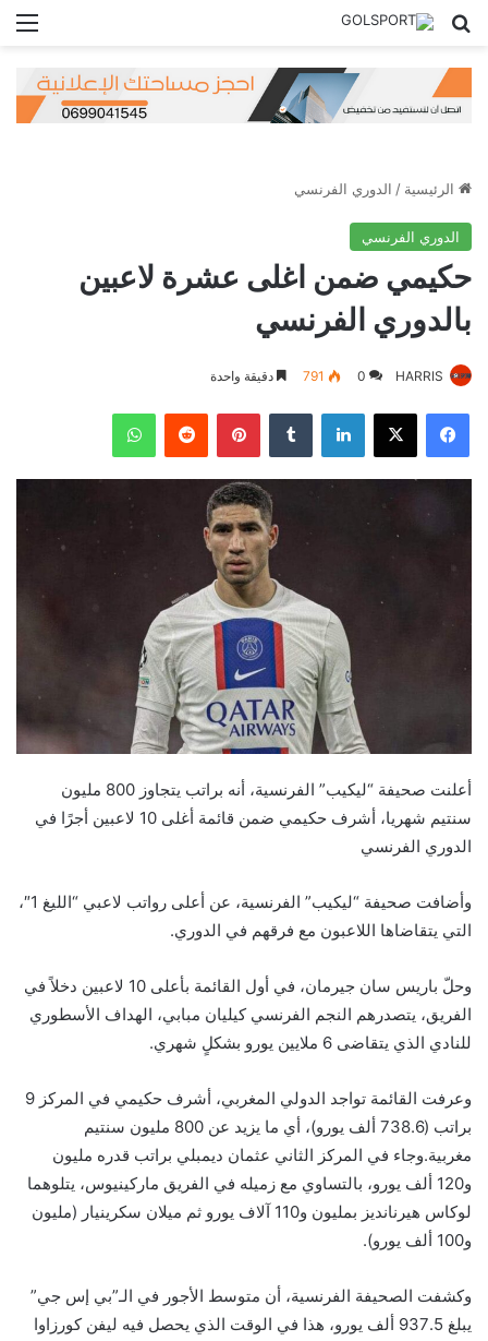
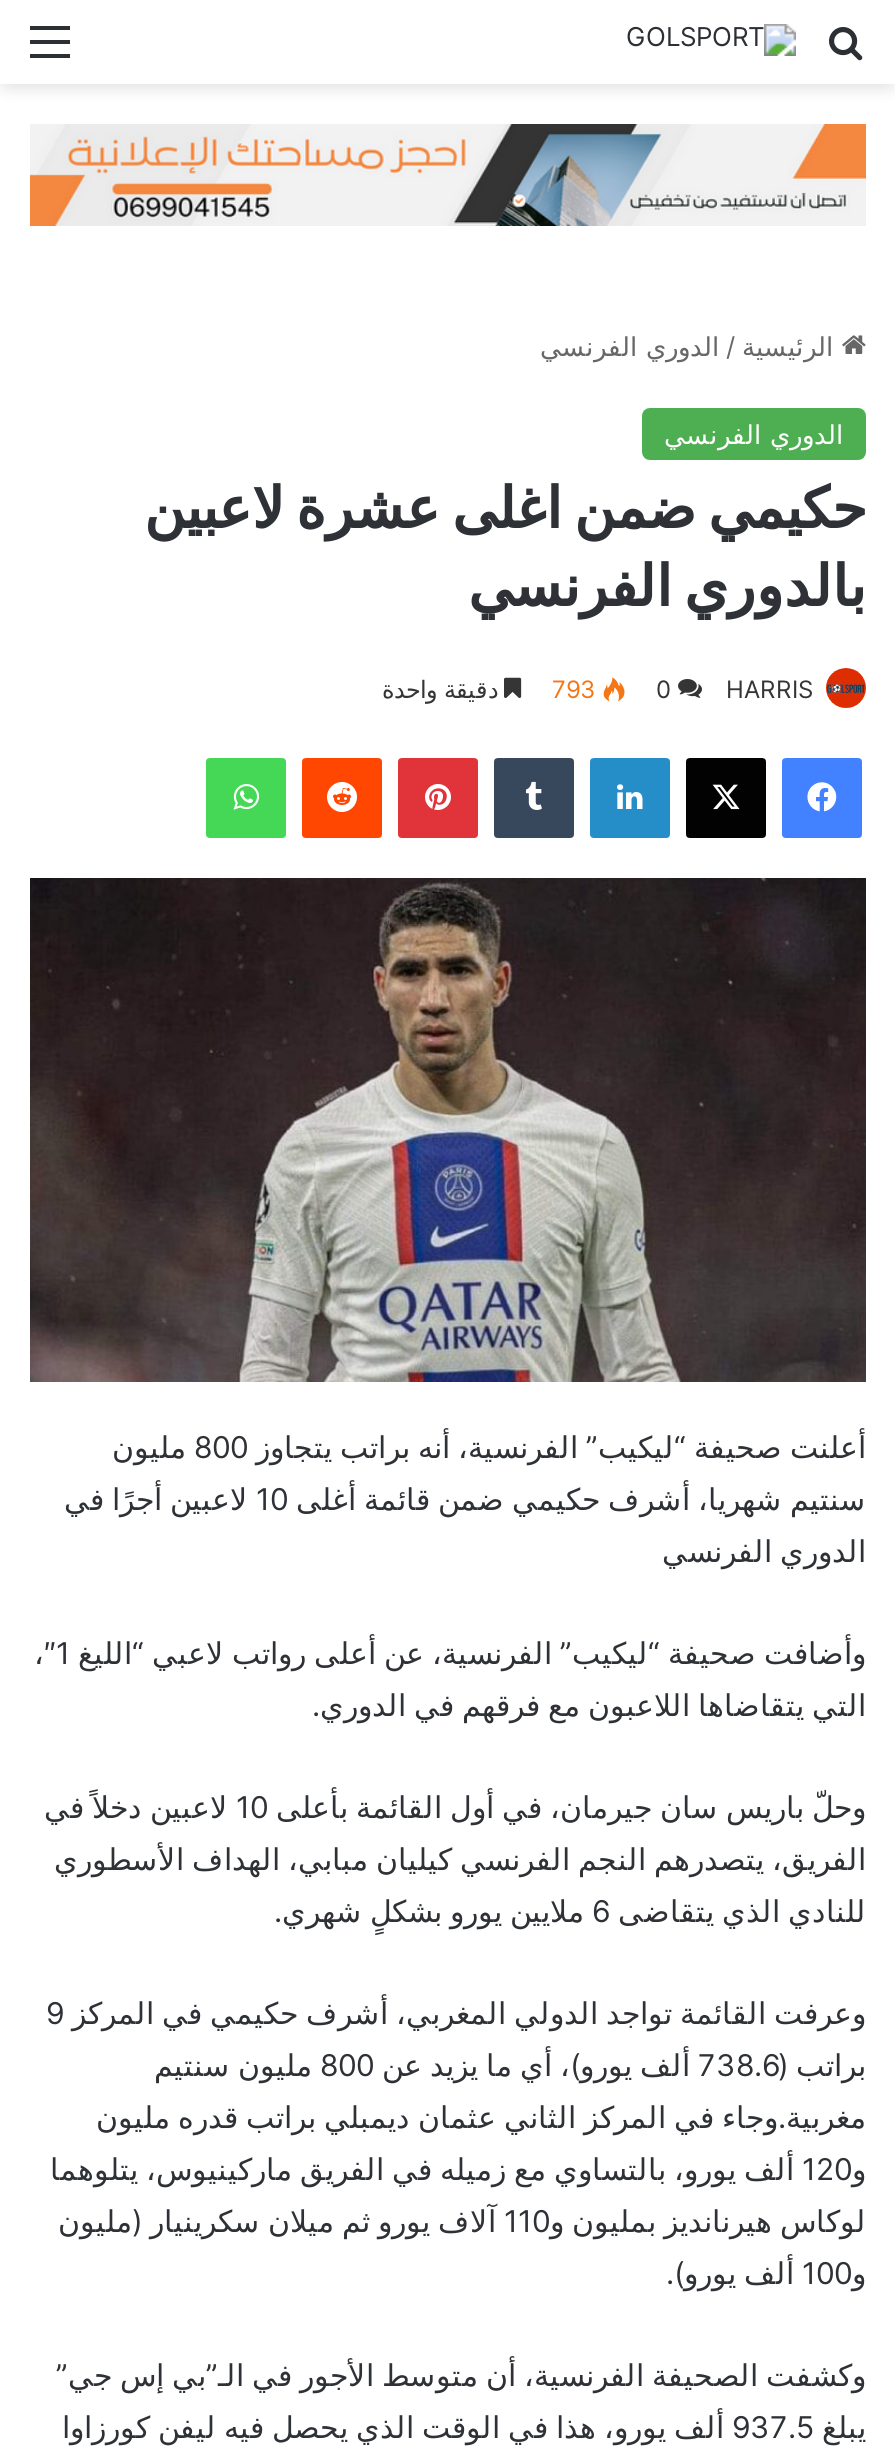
[210,368,443,385] HARRIS 0 791 دقيقة واحدة -> [382,675,814,705] HARRIS 0 793 دقيقة واحدة

